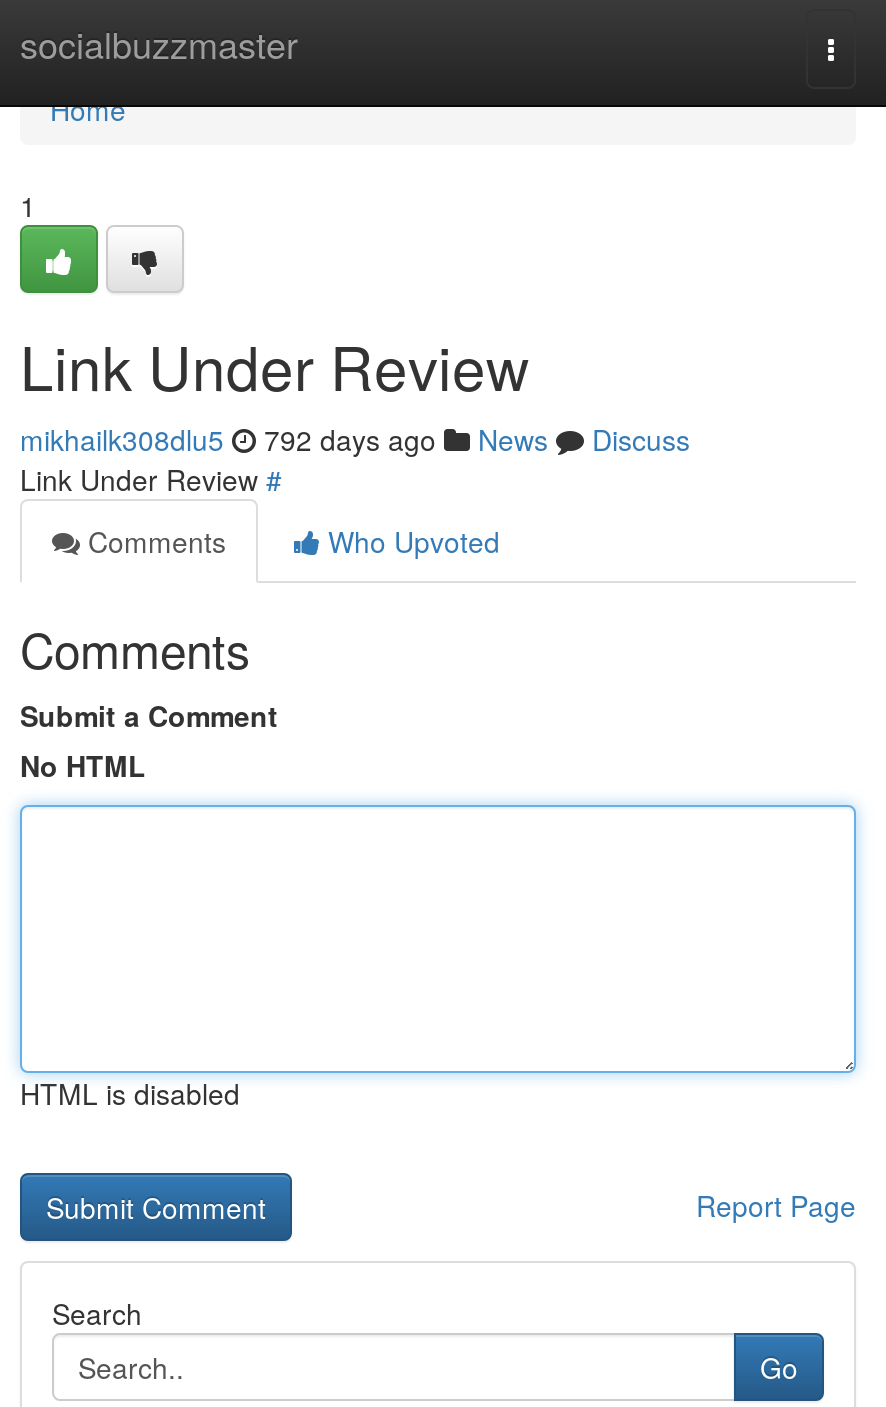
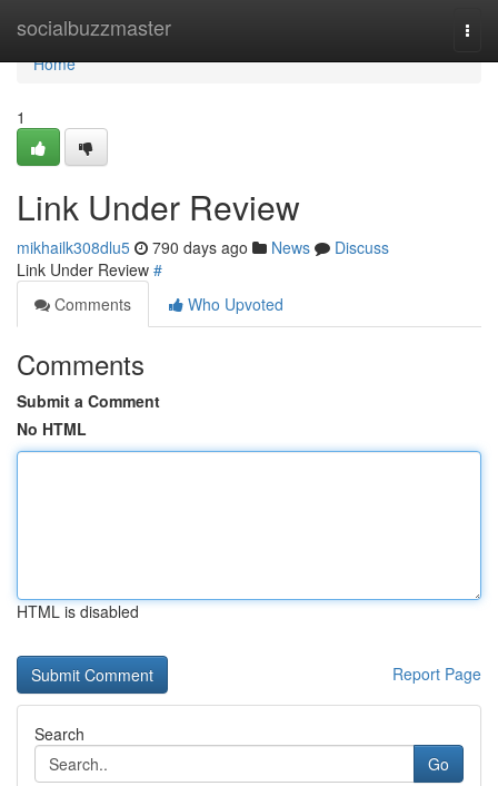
[20,419,690,459] mikhailk308dlu5 792 days ago News Discuss -> [17,236,389,258] mikhailk308dlu5 790 days ago News Discuss

